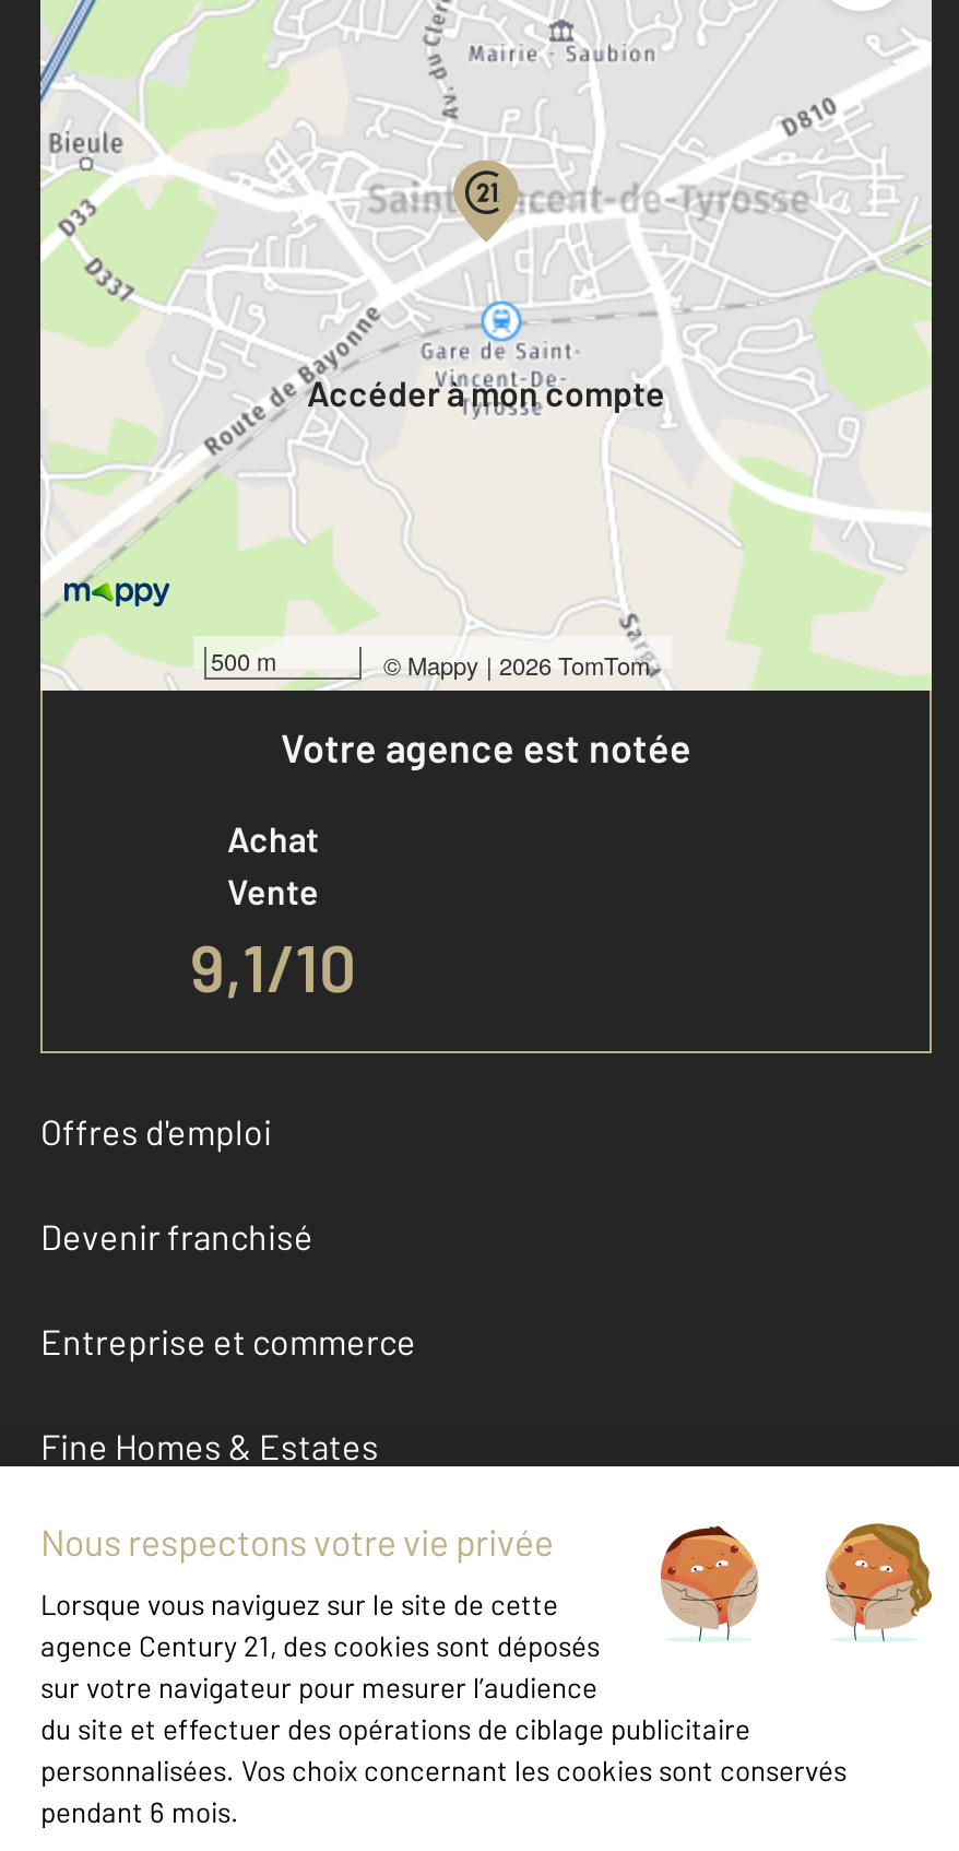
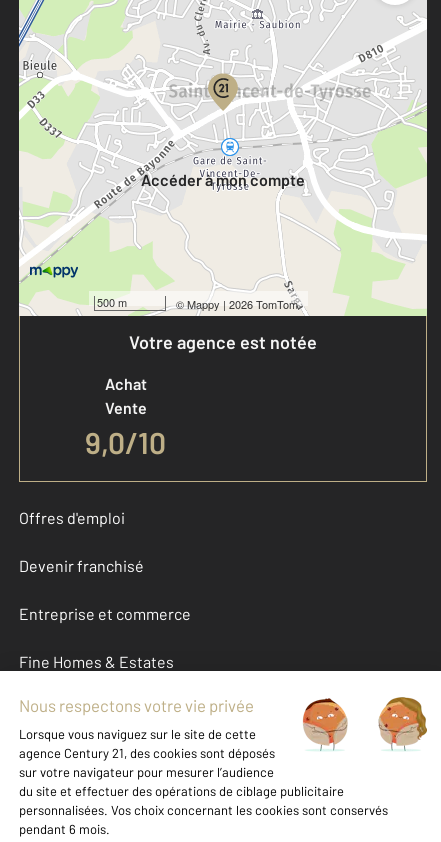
[190,927,356,1005] 9,1/10 -> [85,424,166,460] 9,0/10

